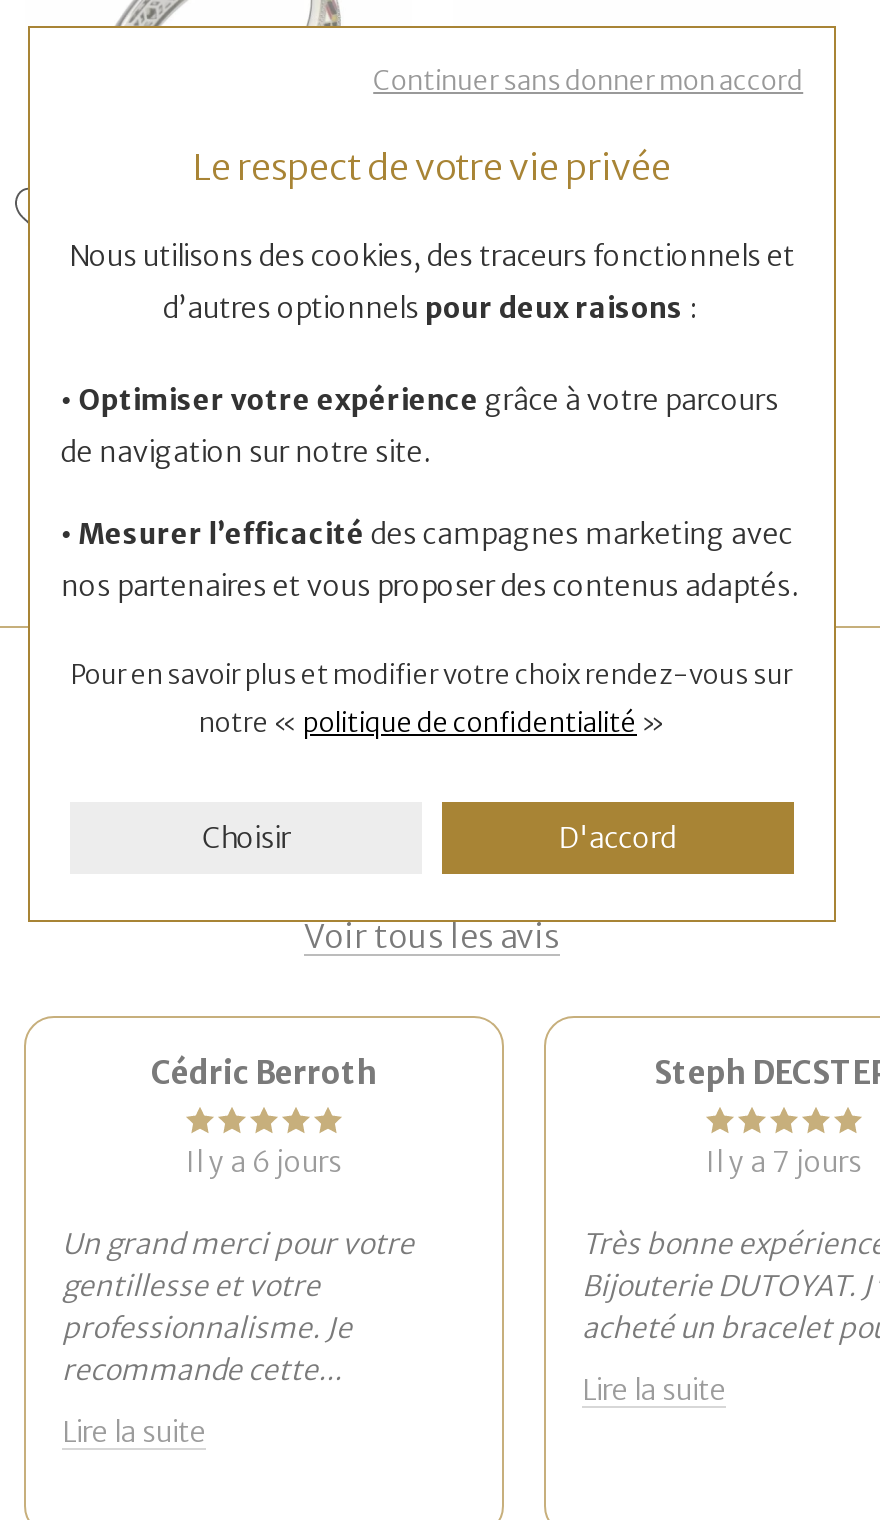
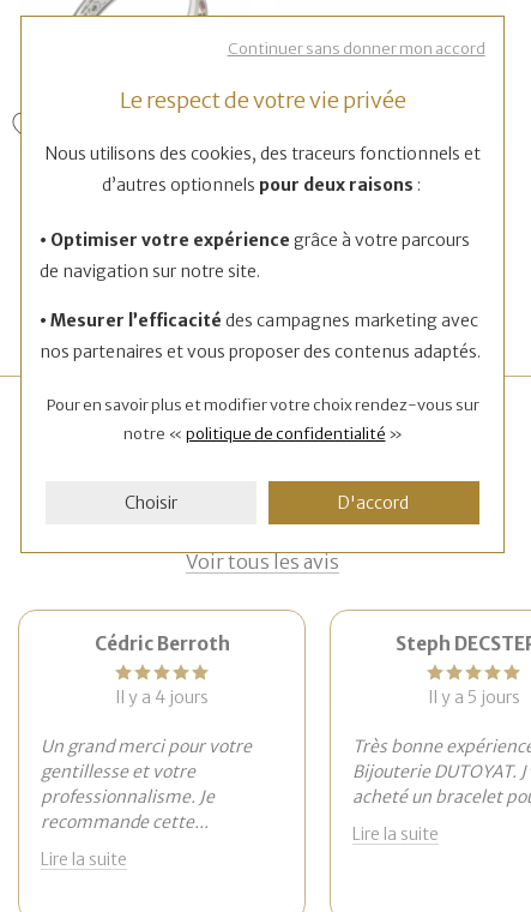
[186,1144,342,1180] Il y a 6 jours -> [115,686,209,708] Il y a 4 jours
[706,1144,862,1180] Il y a 7 jours -> [427,686,520,708] Il y a 5 jours

